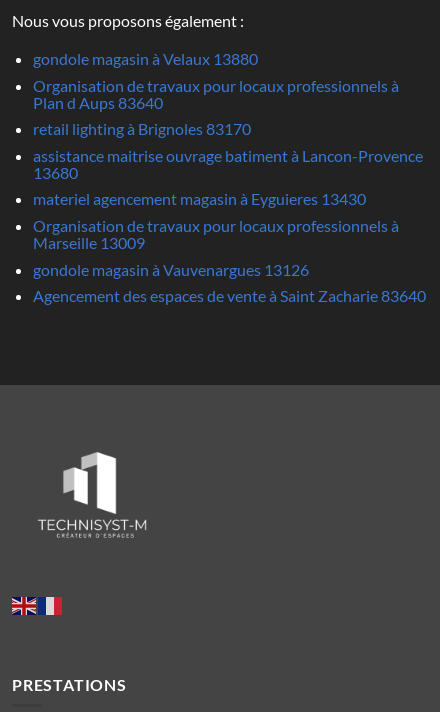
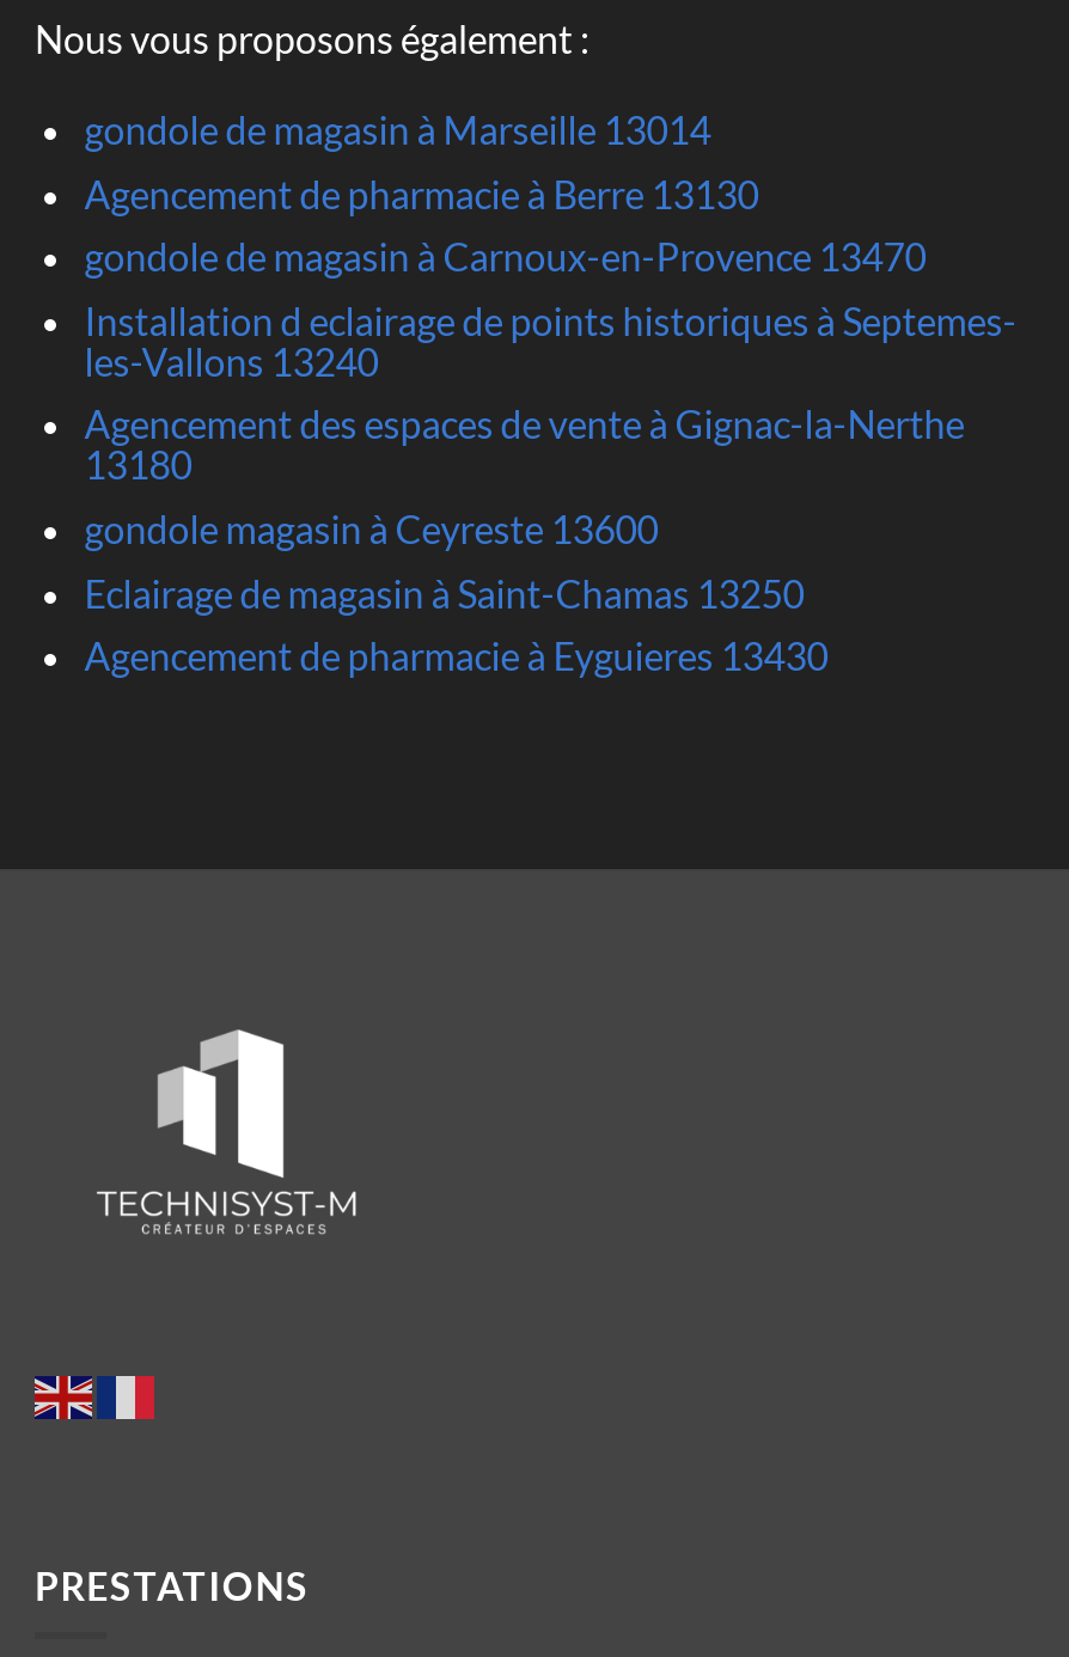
[33,49,426,305] gondole magasin à Velaux 13880 | Organisation de travaux pour locaux professionnels à | Plan d Aups 83640 | retail lighting à Brignoles 83170 | assistance maitrise ouvrage batiment à Lancon-Provence | 13680 | materiel agencement magasin à Eyguieres 13430 | Organisation de travaux pour locaux professionnels à | Marseille 13009 | gondole magasin à Vauvenargues 13126 | Agencement des espaces de vente à Saint Zacharie 83640 -> [84,106,1017,678] gondole de magasin à Marseille 13014 | Agencement de pharmacie à Berre 13130 | gondole de magasin à Carnoux-en-Provence 13470 | Installation d eclairage de points historiques à Septemes- | les-Vallons 13240 | Agencement des espaces de vente à Gignac-la-Nerthe | 13180 | gondole magasin à Ceyreste 13600 | Eclairage de magasin à Saint-Chamas 13250 | Agencement de pharmacie à Eyguieres 13430

